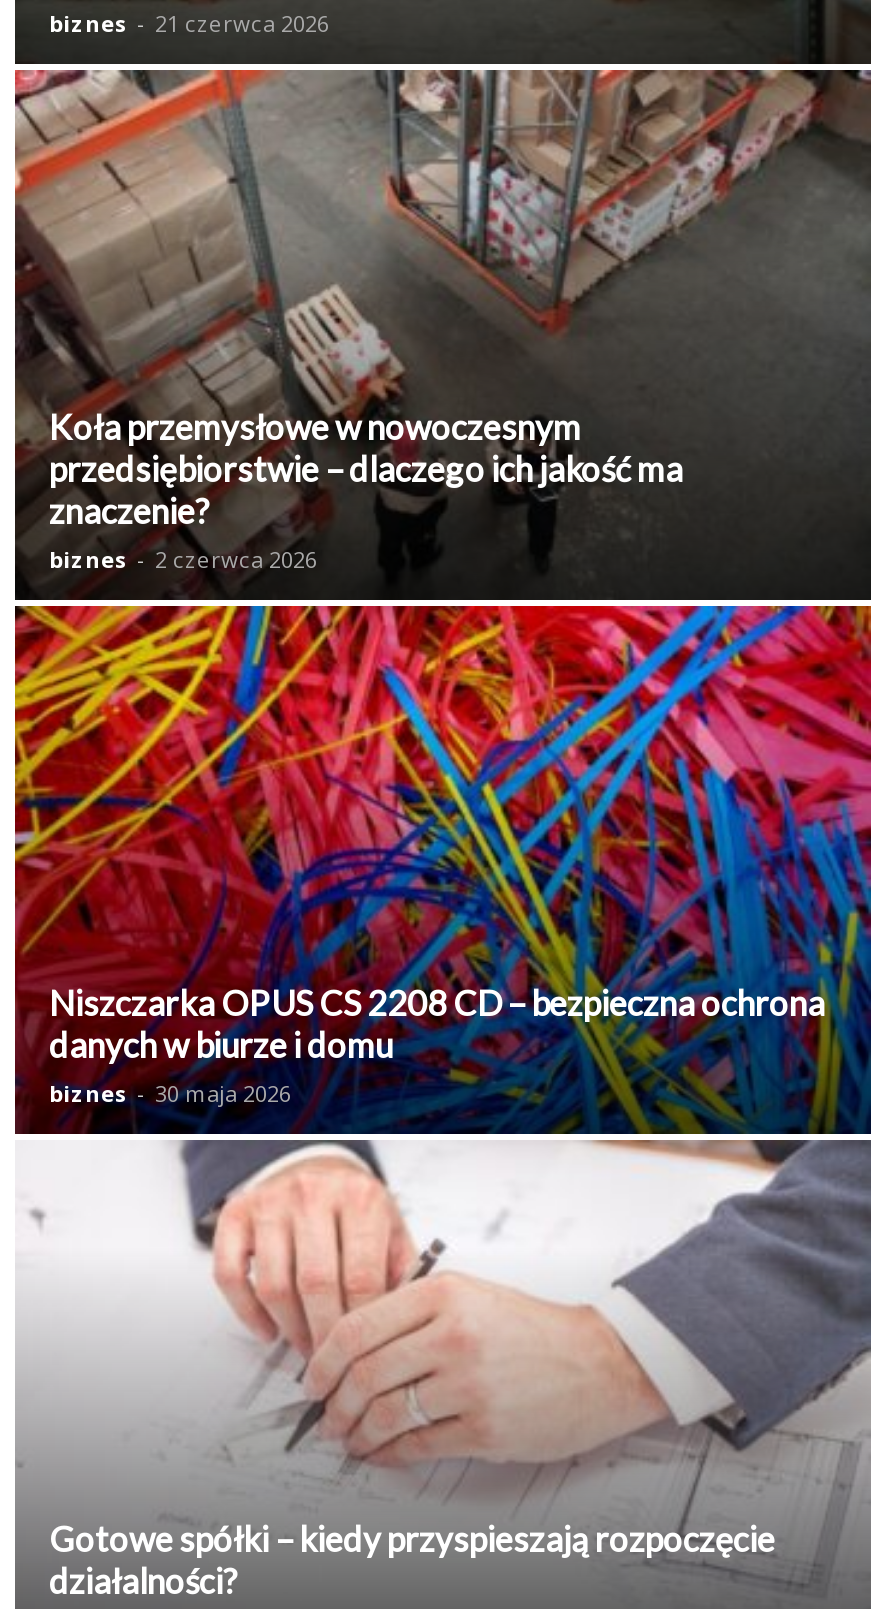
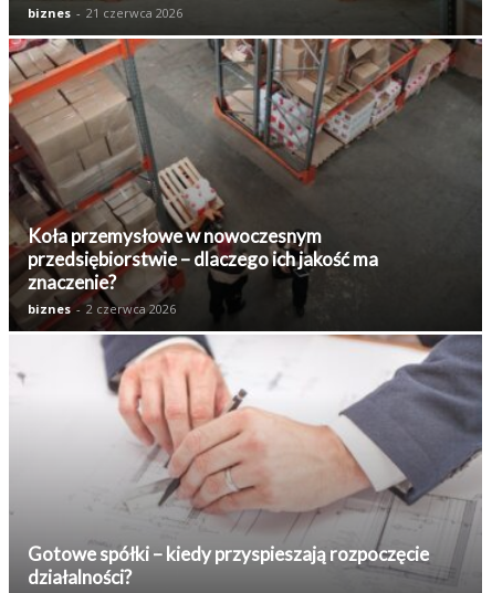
[13,604,873,1136] [image] | Niszczarka OPUS CS 2208 CD – bezpieczna ochrona | danych w biurze i domu | biznes - 30 maja 2026 -> none

